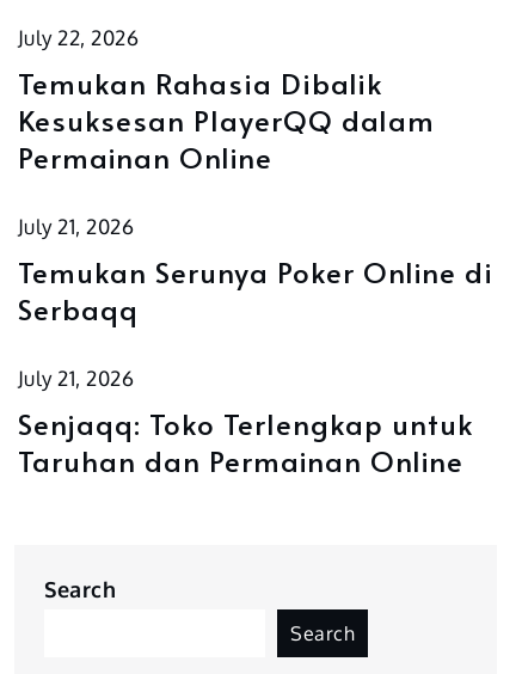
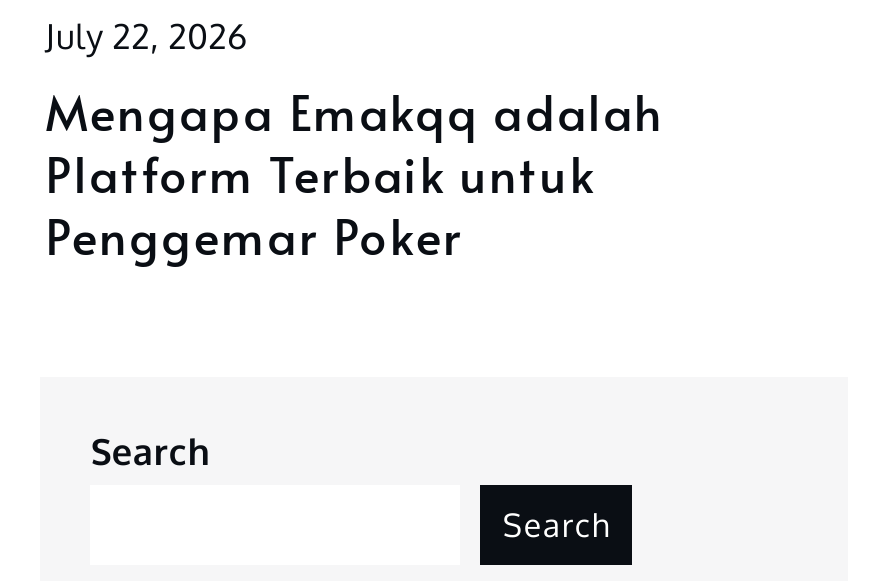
[17,63,493,480] Temukan Rahasia Dibalik | Kesuksesan PlayerQQ dalam | Permainan Online | July 21, 2026 | Temukan Serunya Poker Online di | Serbaqq | July 21, 2026 | Senjaqq: Toko Terlengkap untuk | Taruhan dan Permainan Online -> [45,78,663,268] Mengapa Emakqq adalah | Platform Terbaik untuk | Penggemar Poker

